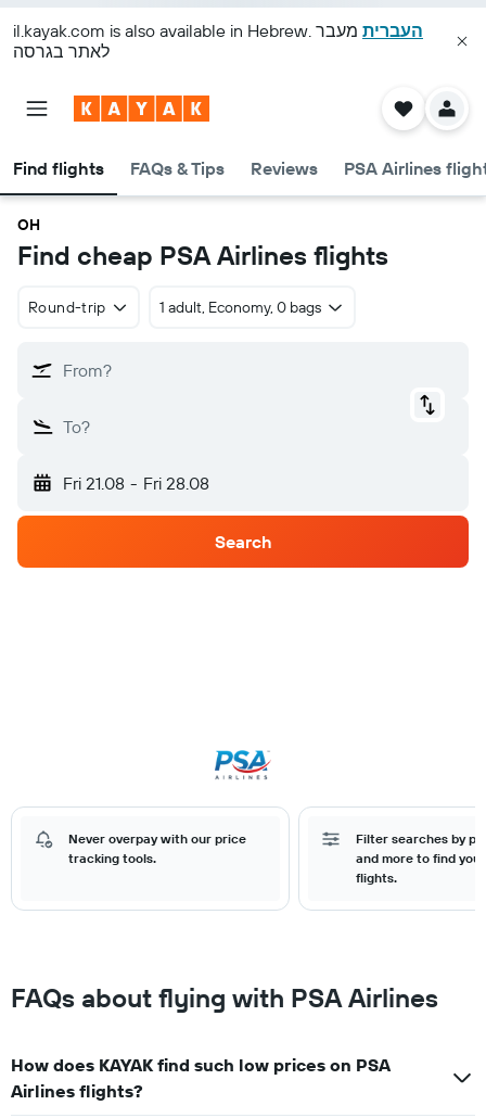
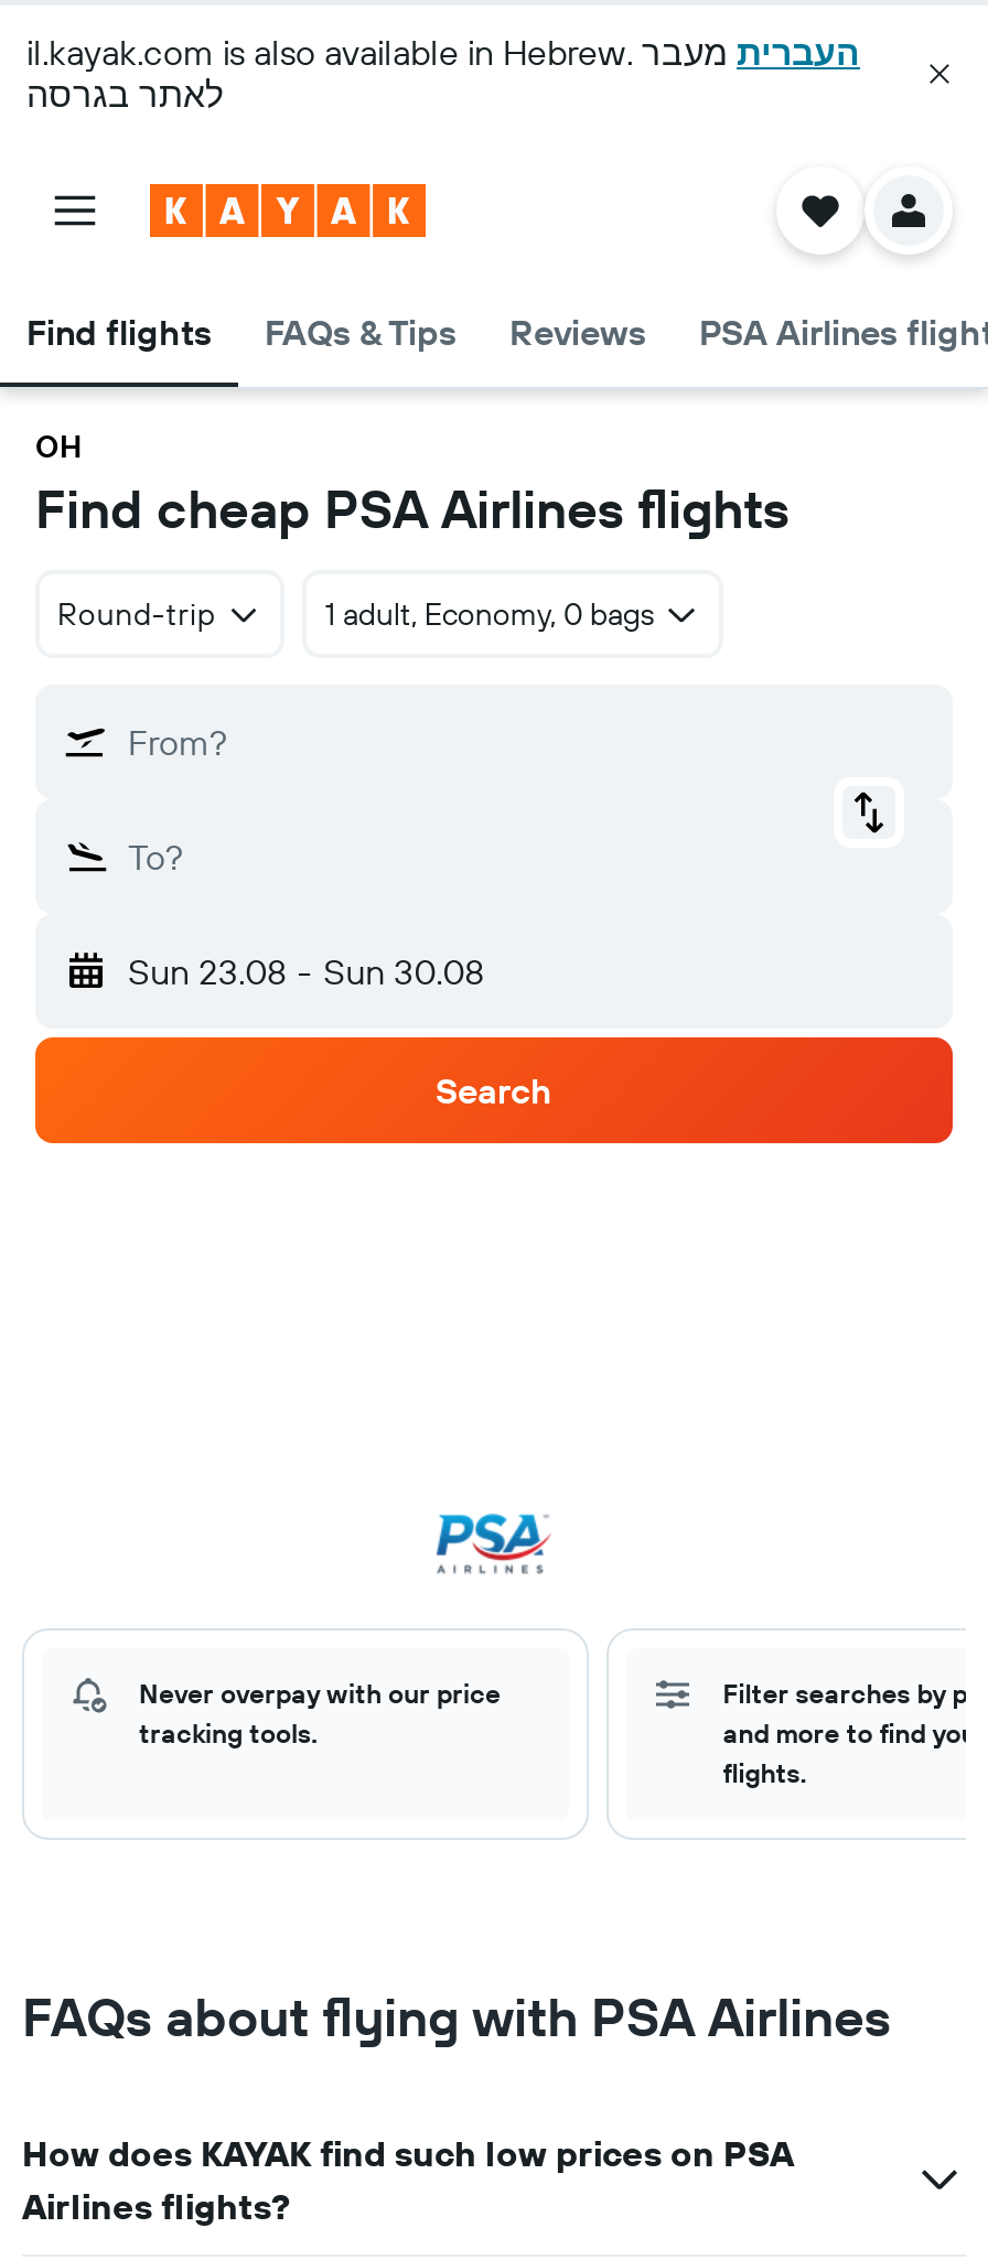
[63,472,209,494] Fri 21.08 - Fri 28.08 -> [128,949,484,993] Sun 23.08 - Sun 30.08

